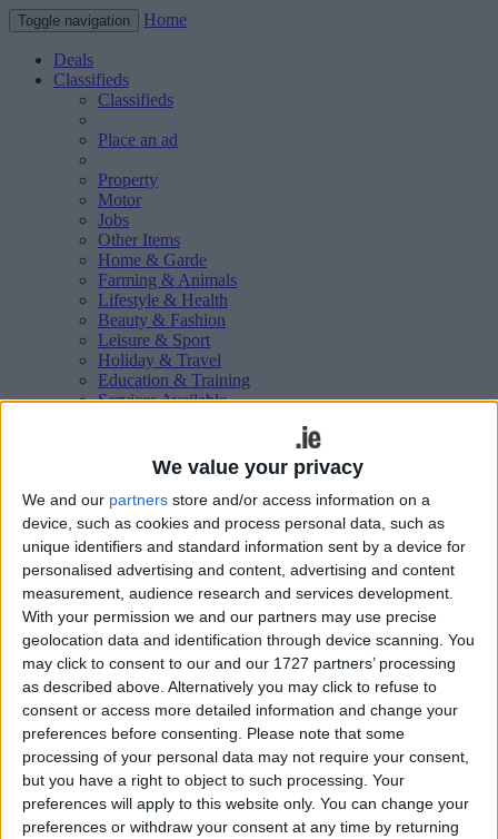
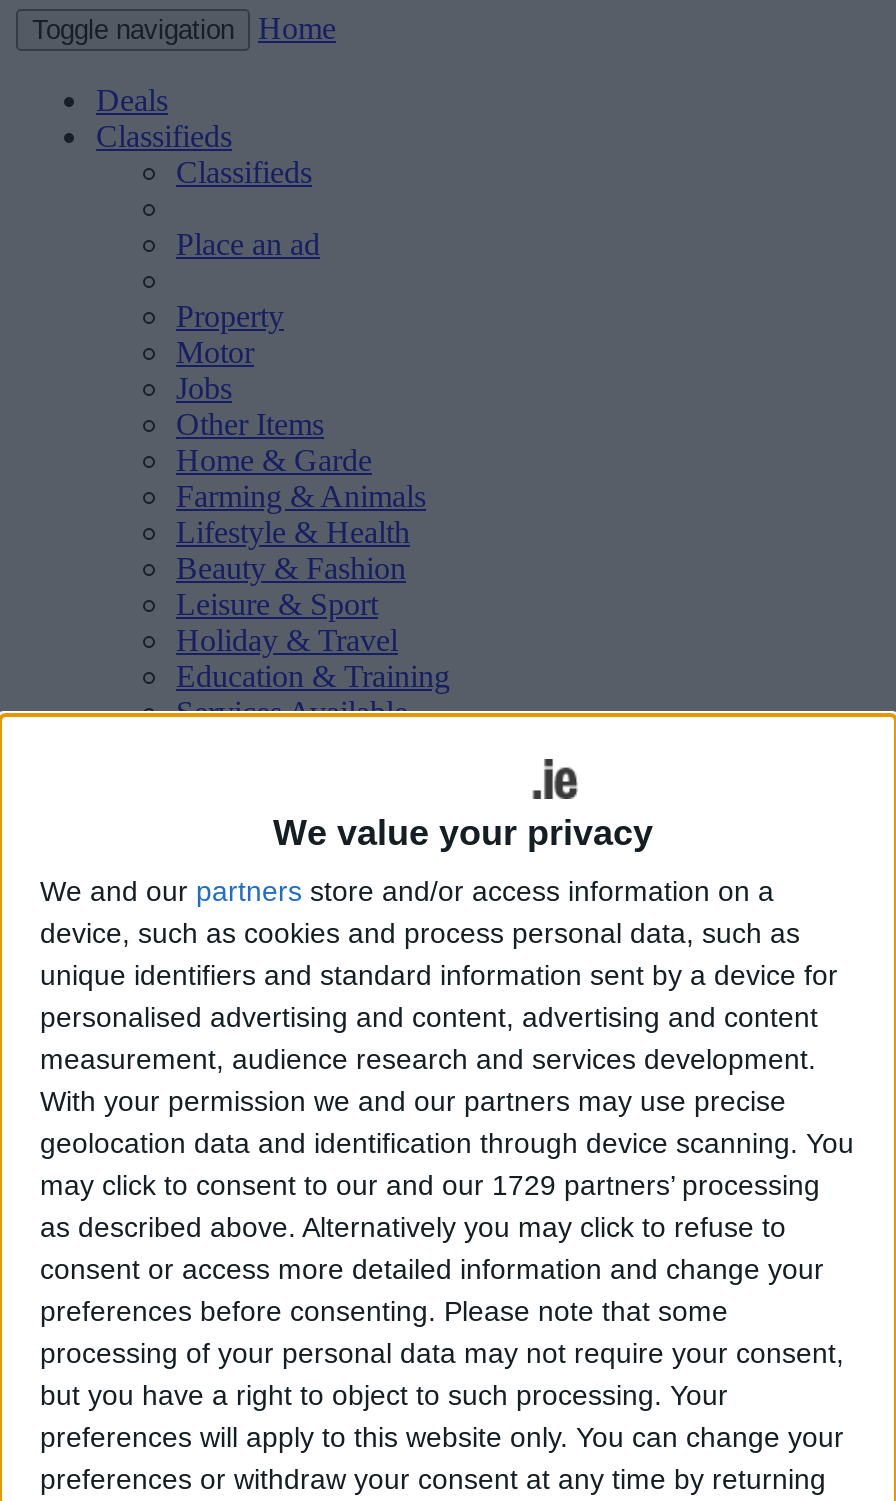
[22,655,456,673] may click to consent to our and our 1727 partners’ processing -> [40,1170,820,1202] may click to consent to our and our 1729 partners’ processing

